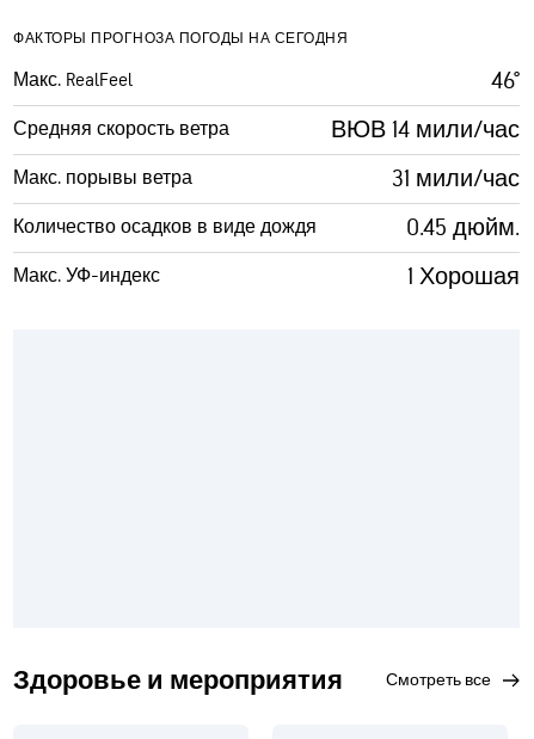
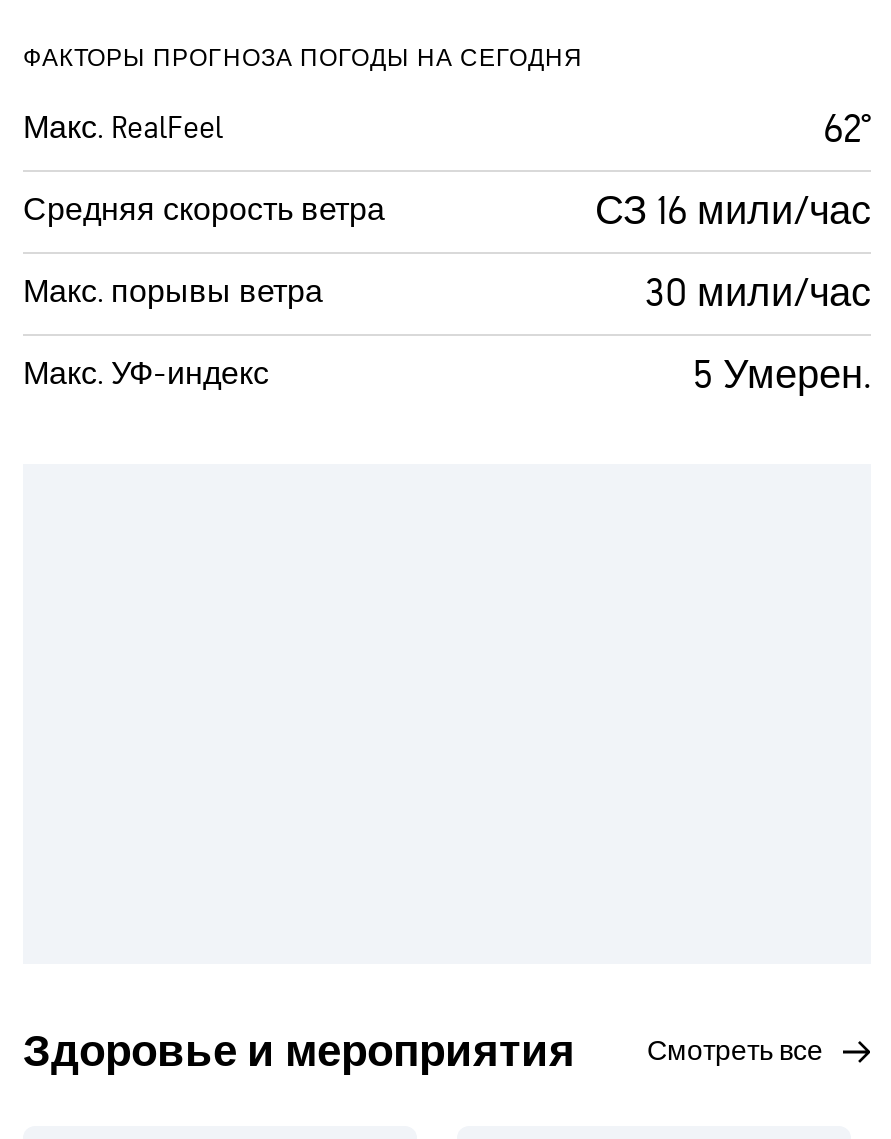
[491,66,520,95] 46° -> [823,105,871,153] 62°
[331,115,520,144] ВЮВ 14 мили/час -> [595,187,871,235] СЗ 16 мили/час
[13,164,520,242] 31 мили/час | Количество осадков в виде дождя | 0.45 дюйм. -> [645,269,871,317] 30 мили/час
[407,262,520,291] 1 Хорошая -> [693,351,871,399] 5 Умерен.

